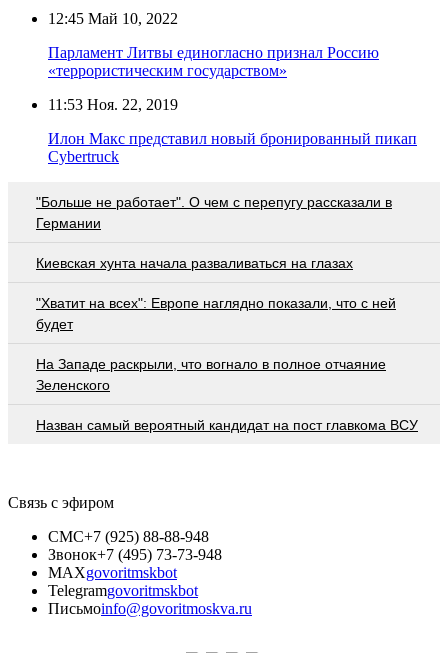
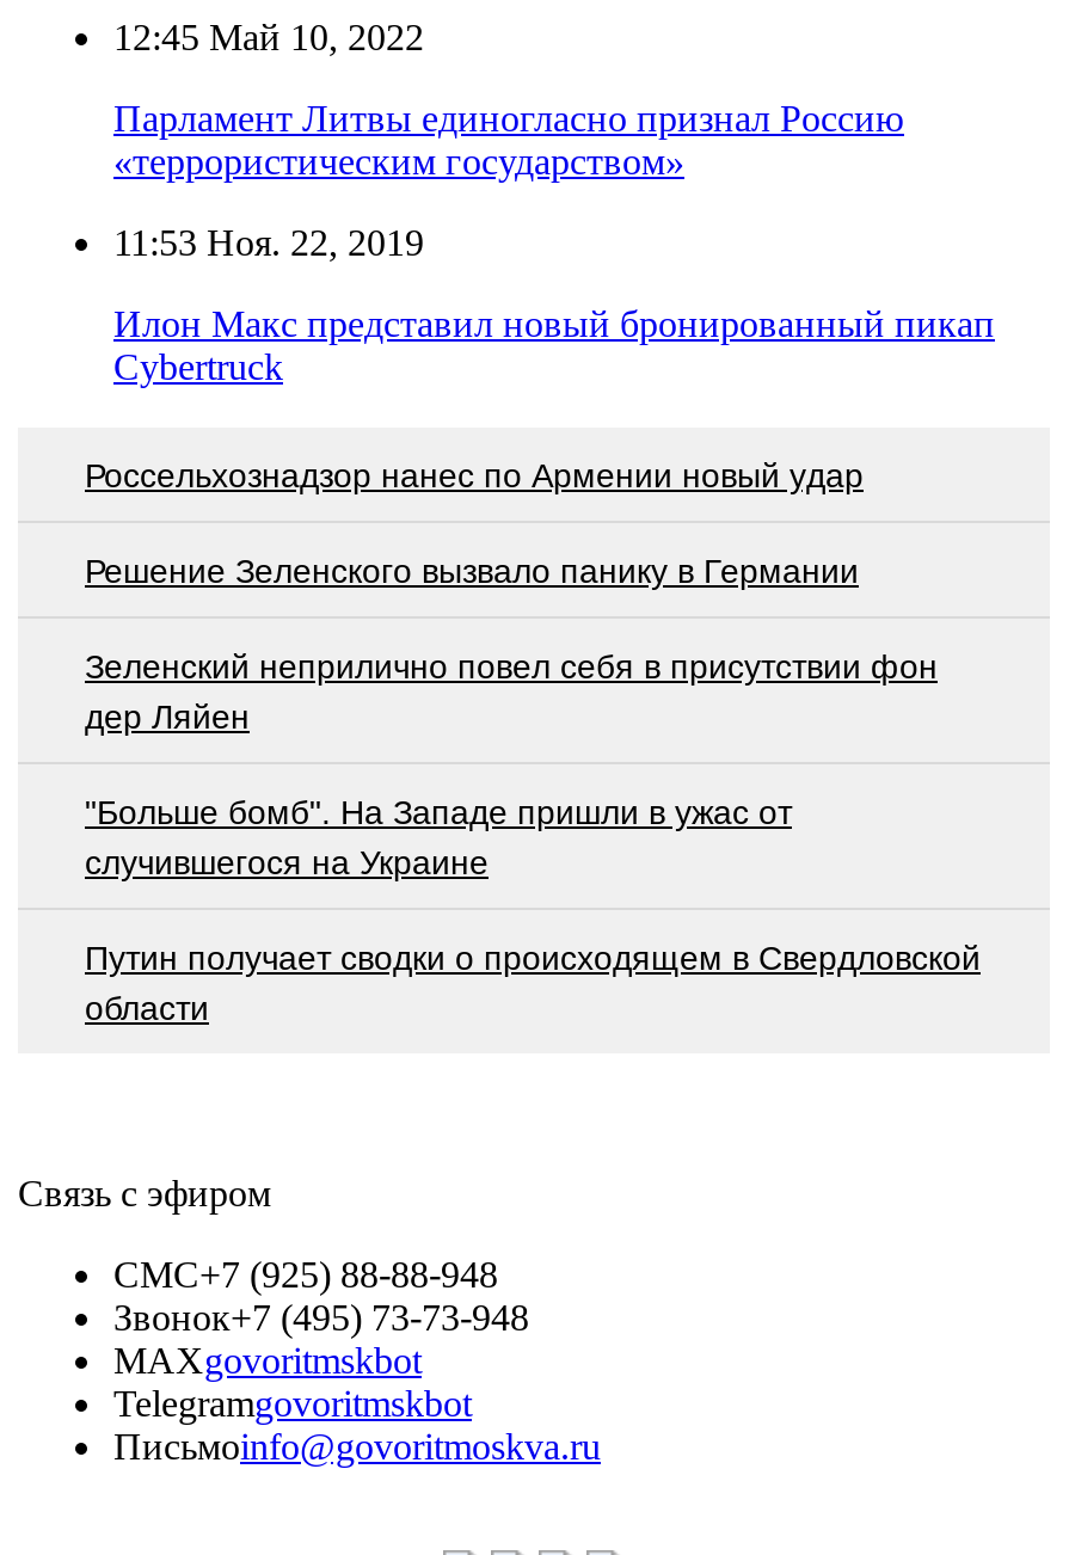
[36,194,392,231] "Больше не работает". О чем с перепугу рассказали в | Германии -> [85,458,864,496] Россельхознадзор нанес по Армении новый удар
[36,255,353,271] Киевская хунта начала разваливаться на глазах -> [85,553,859,591] Решение Зеленского вызвало панику в Германии
[36,295,396,332] "Хватит на всех": Европе наглядно показали, что с ней | будет -> [85,649,938,737] Зеленский неприлично повел cебя в присутствии фон | дер Ляйен
[36,356,386,393] На Западе раскрыли, что вогнало в полное отчаяние | Зеленского -> [85,794,792,883] "Больше бомб". На Западе пришли в ужас от | случившегося на Украине
[36,417,418,433] Назван самый вероятный кандидат на пост главкома ВСУ -> [85,940,981,1029] Путин получает сводки о происходящем в Свердловской | области

